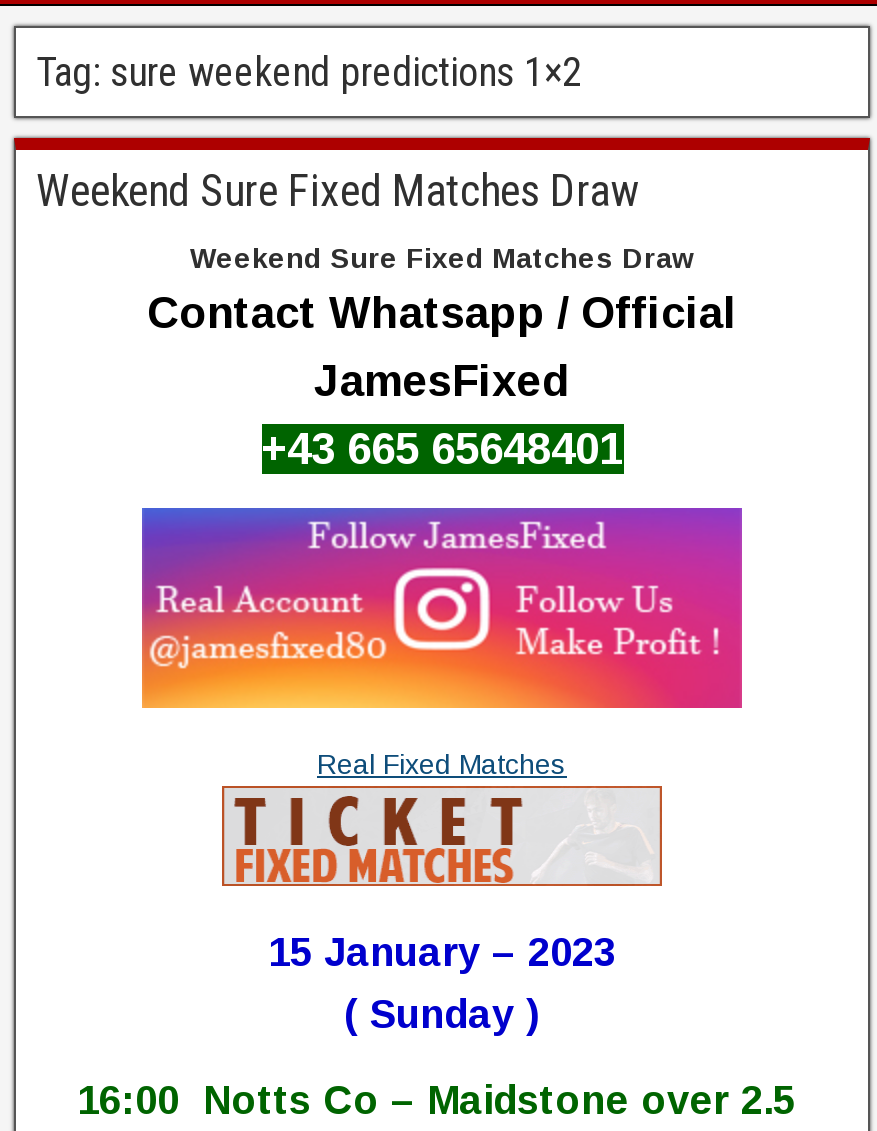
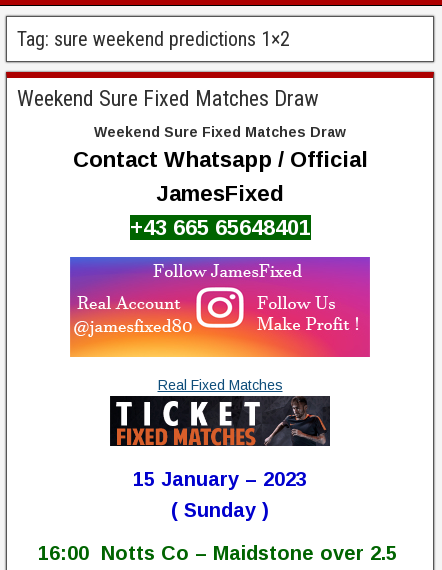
[220,784,664,888] [image] -> [109,395,331,447] [image]

